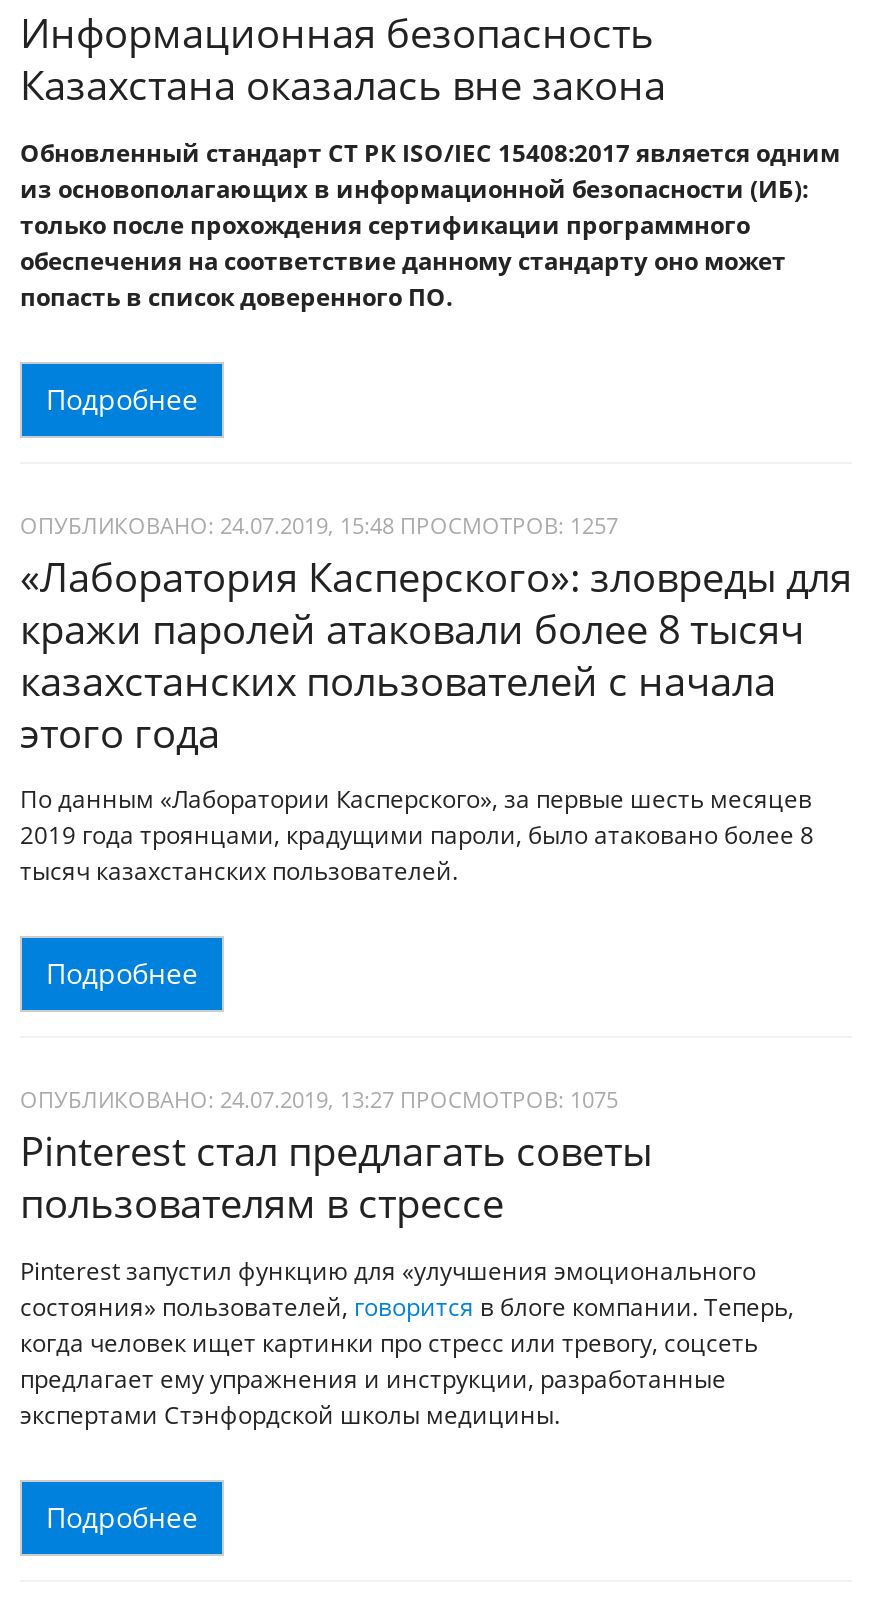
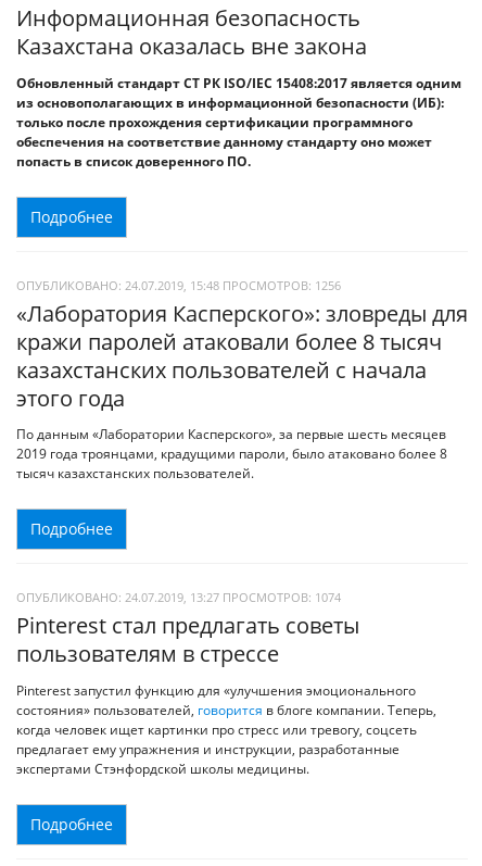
[20,510,618,540] ОПУБЛИКОВАНО: 24.07.2019, 15:48 ПРОСМОТРОВ: 1257 -> [16,277,341,293] ОПУБЛИКОВАНО: 24.07.2019, 15:48 ПРОСМОТРОВ: 1256
[20,1085,618,1115] ОПУБЛИКОВАНО: 24.07.2019, 13:27 ПРОСМОТРОВ: 1075 -> [16,589,341,606] ОПУБЛИКОВАНО: 24.07.2019, 13:27 ПРОСМОТРОВ: 1074

